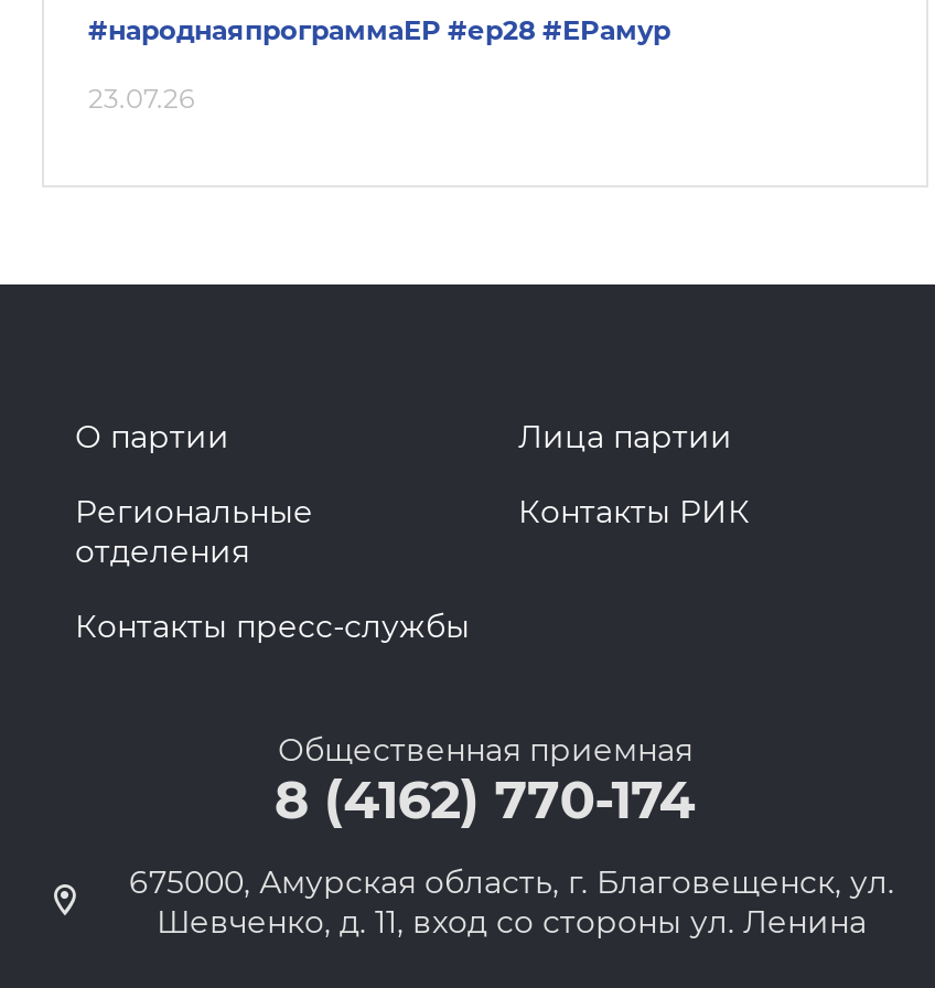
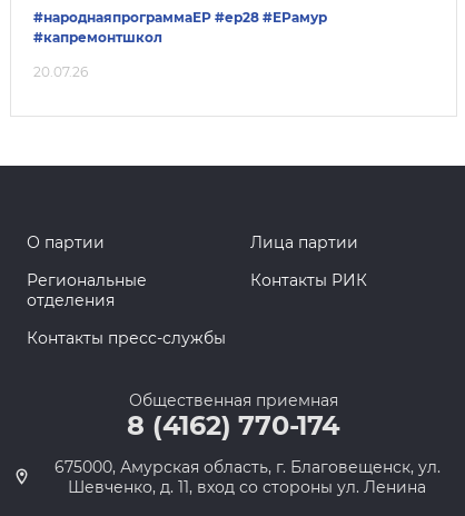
[88,81,194,114] 23.07.26 -> [33,29,162,80] #капремонтшкол | 20.07.26

